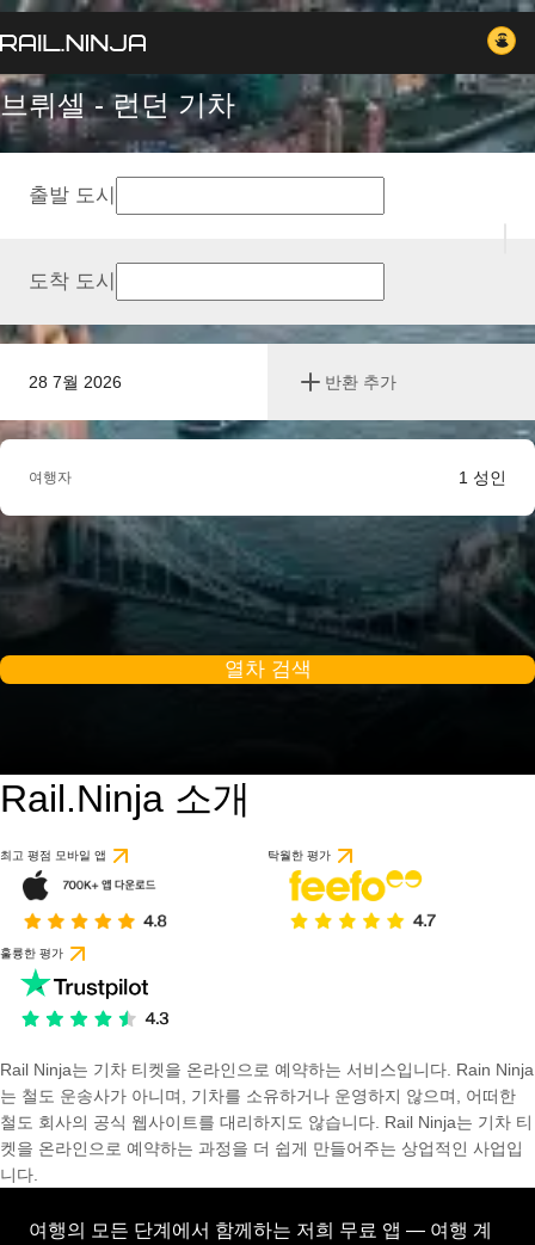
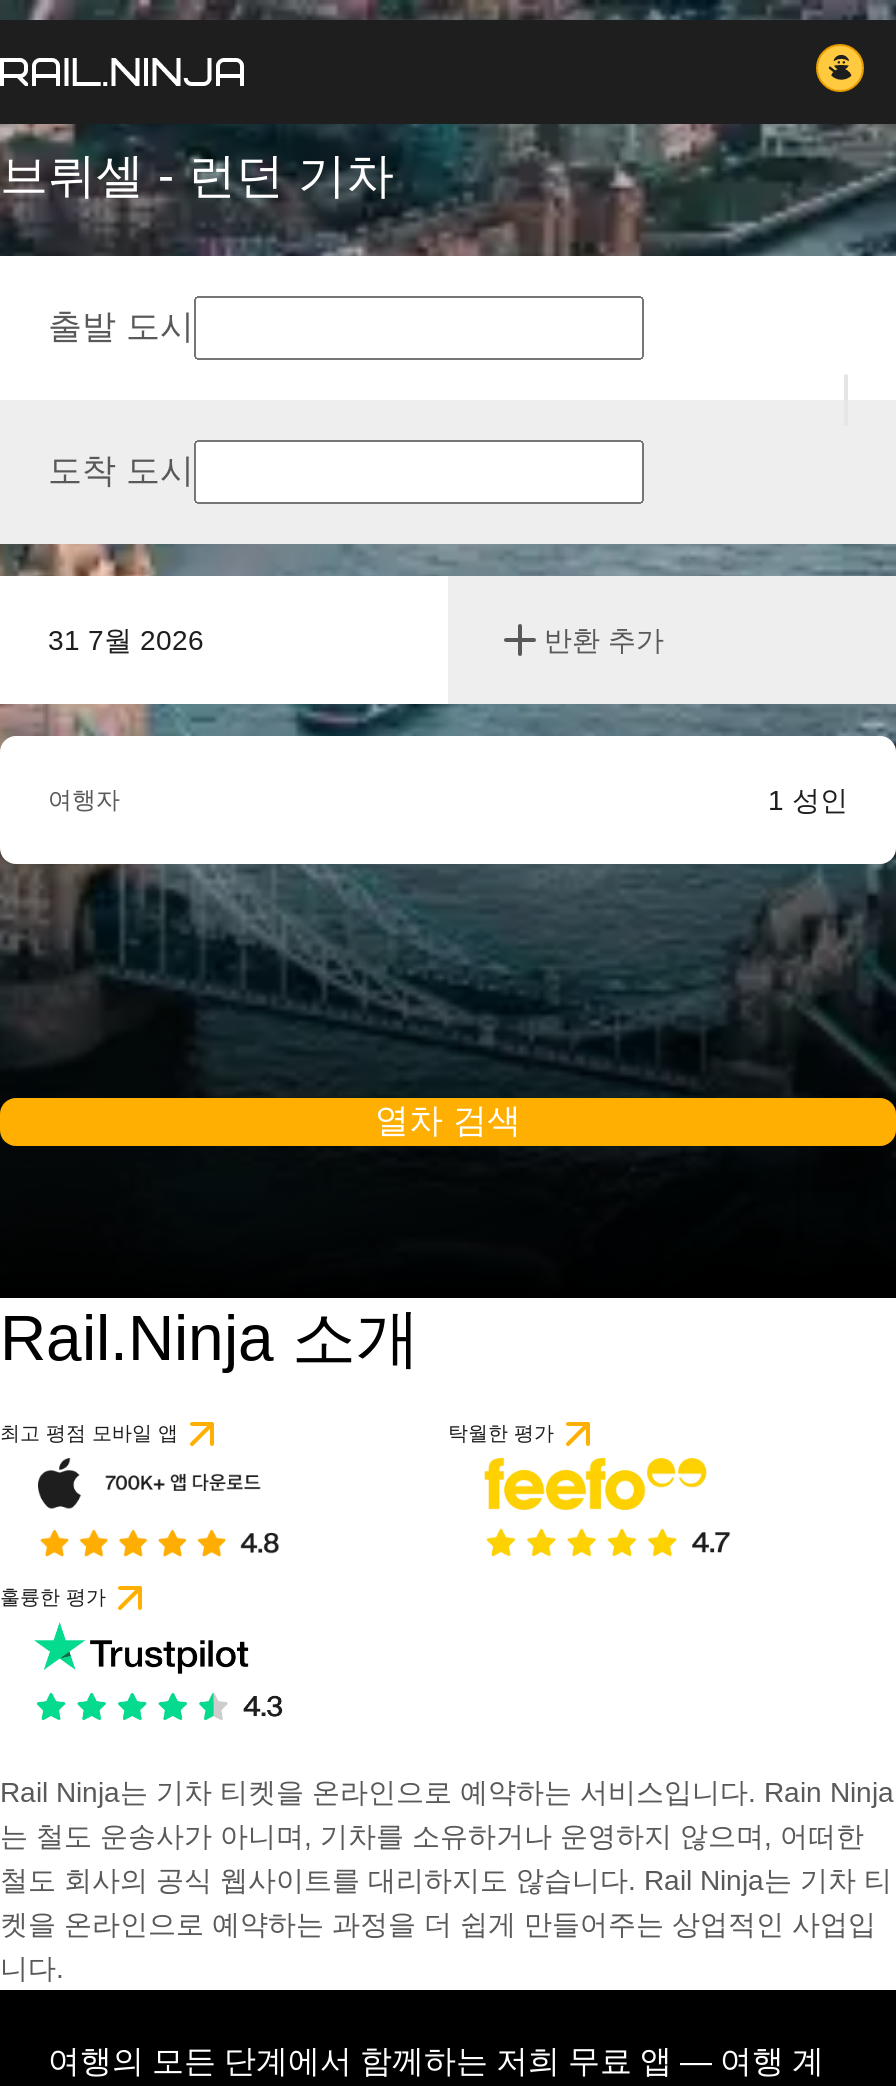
[29,372,122,392] 28 7월 2026 -> [48,624,204,656] 31 7월 2026

